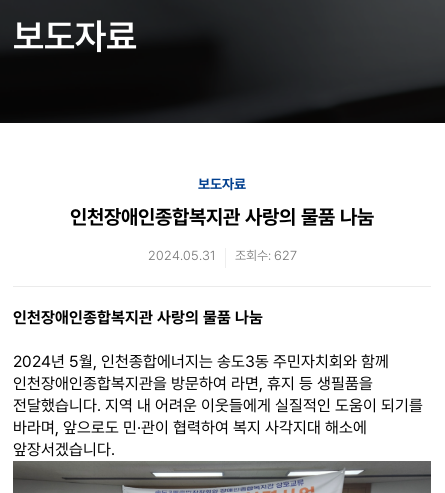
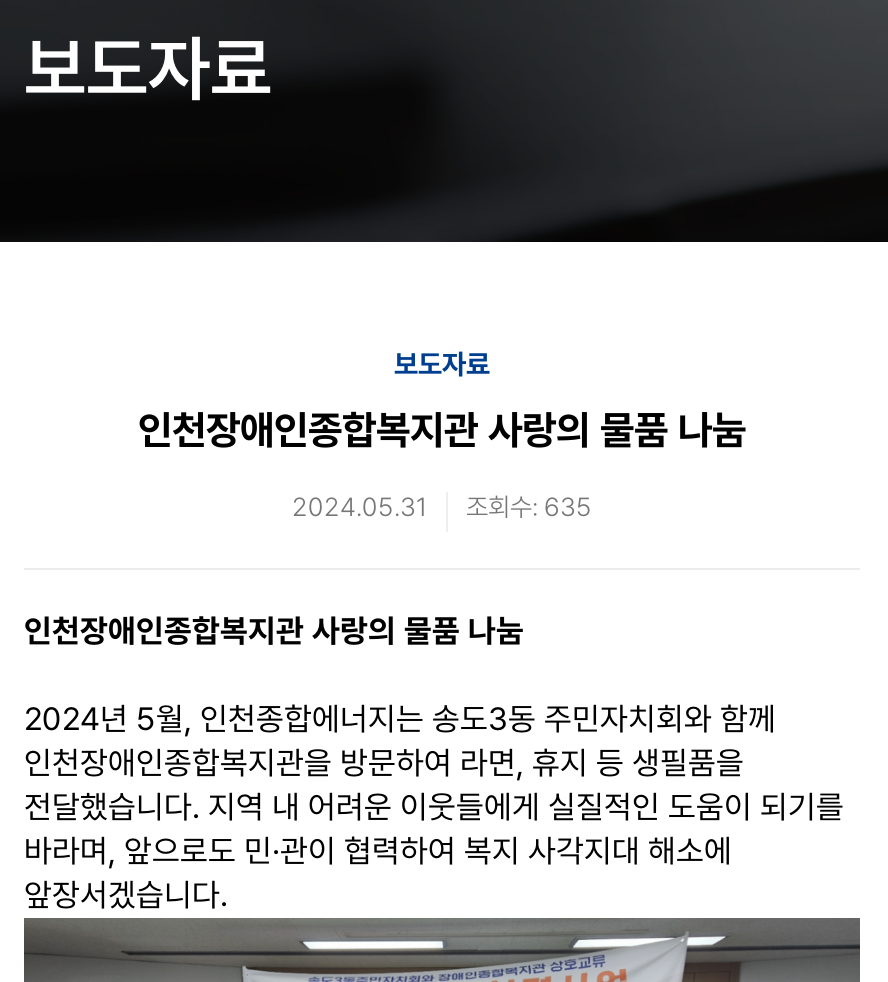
[147,247,296,262] 2024.05.31 조회수: 627 -> [292,491,592,521] 2024.05.31 조회수: 635

